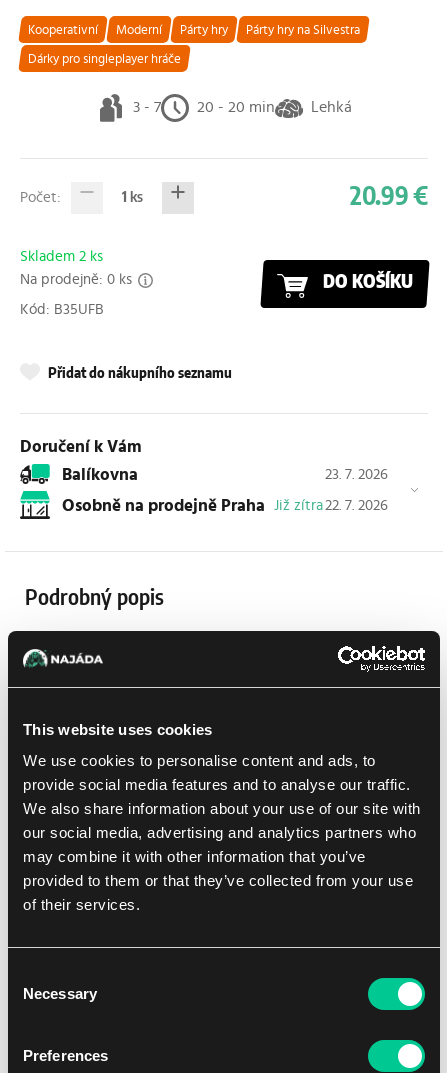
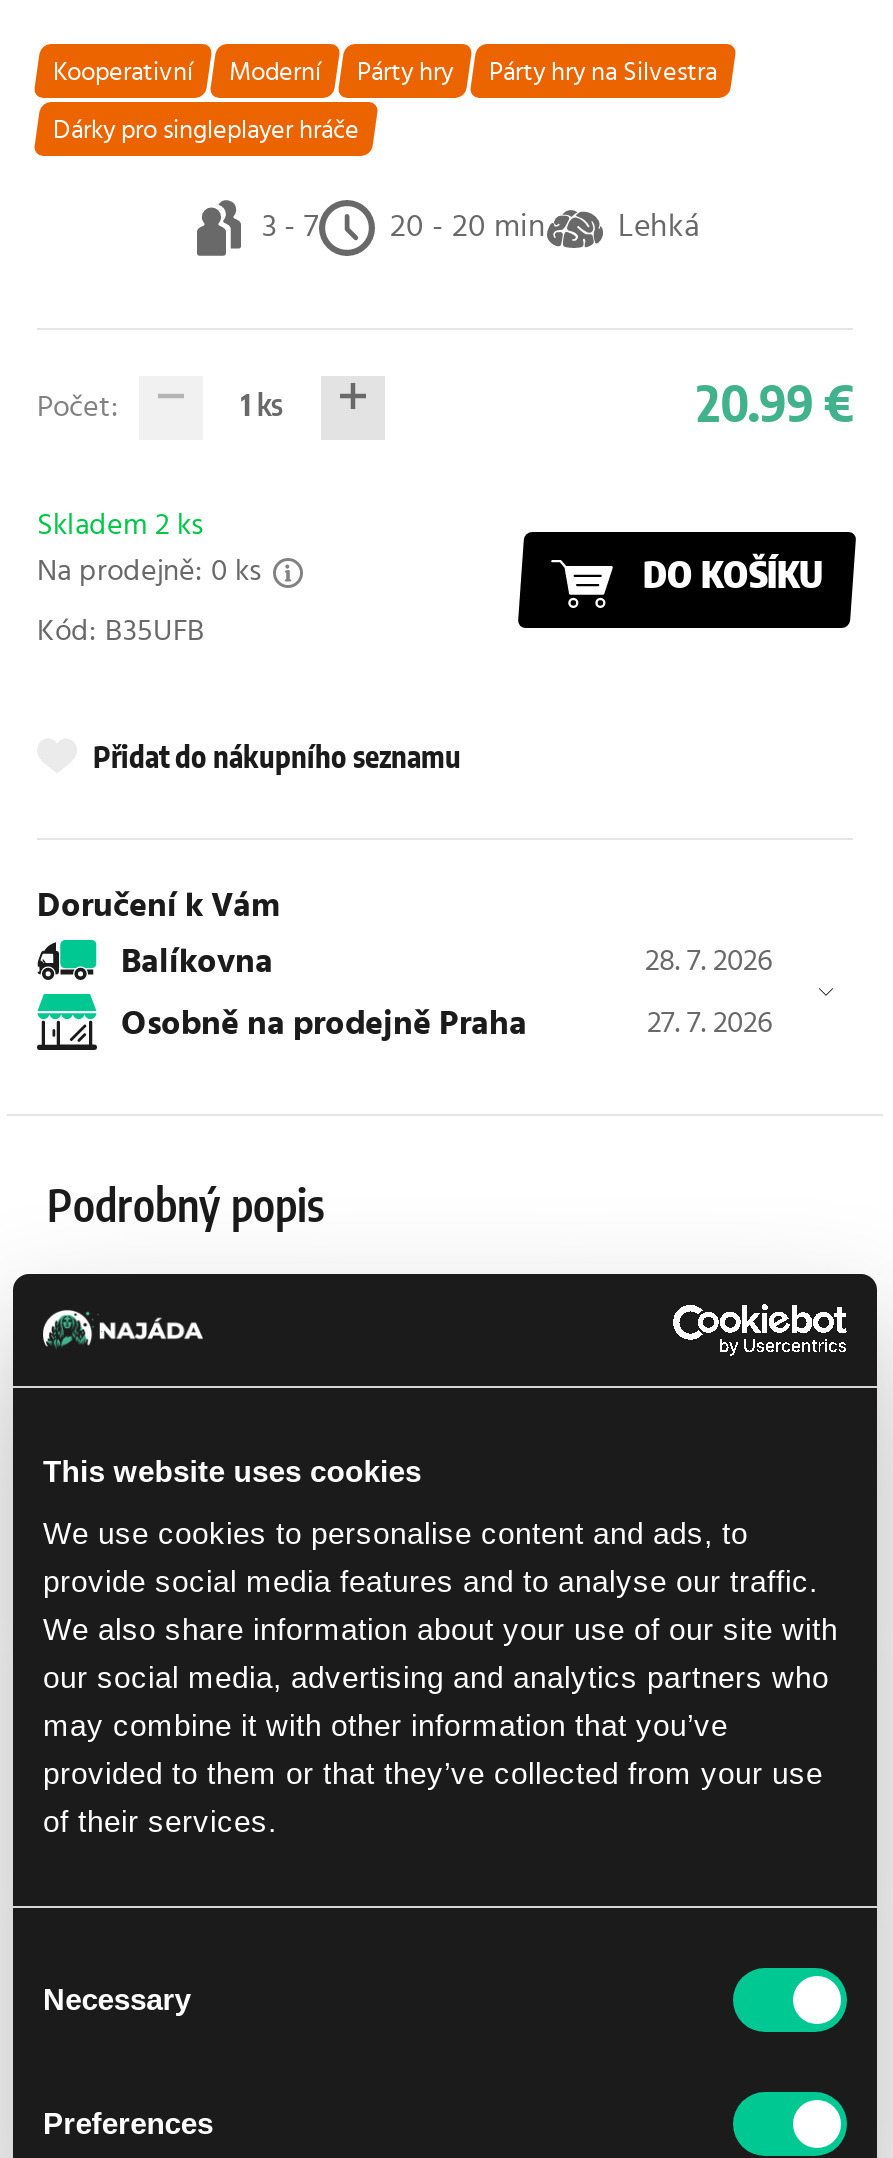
[325,466,388,481] 23. 7. 2026 -> [645,945,773,975] 28. 7. 2026
[75,497,388,514] osobně na prodejně Praha Již zítra 22. 7. 2026 -> [147,1006,773,1040] osobně na prodejně Praha | 27. 7. 2026

